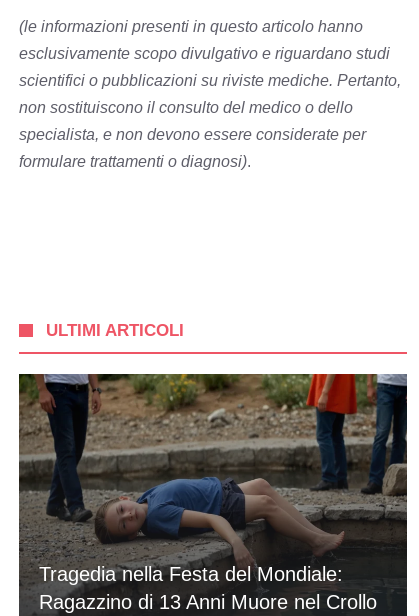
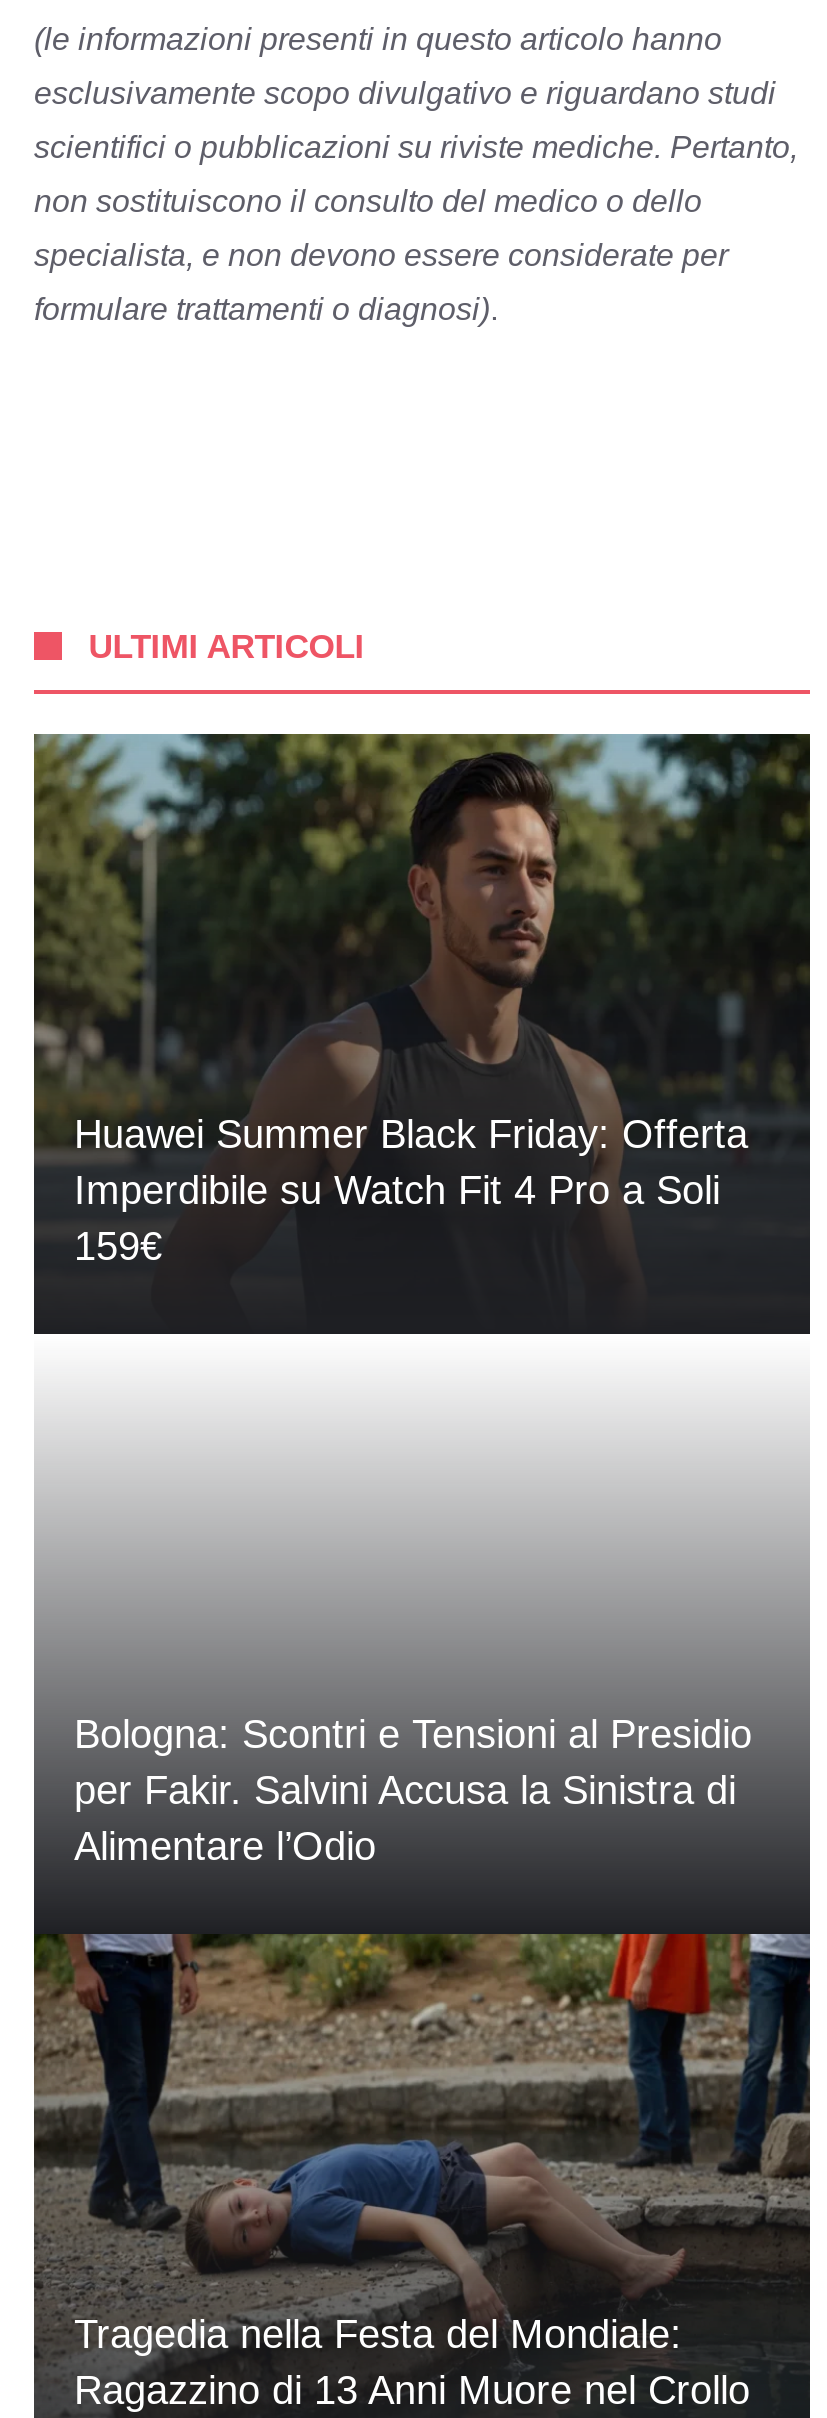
none -> [34,732,812,1268] [image] | Huawei Summer Black Friday: Offerta | Imperdibile su Watch Fit 4 Pro a Soli | 159€
none -> [34,1414,810,1870] [image] | Bologna: Scontri e Tensioni al Presidio | per Fakir. Salvini Accusa la Sinistra di | Alimentare l’Odio

